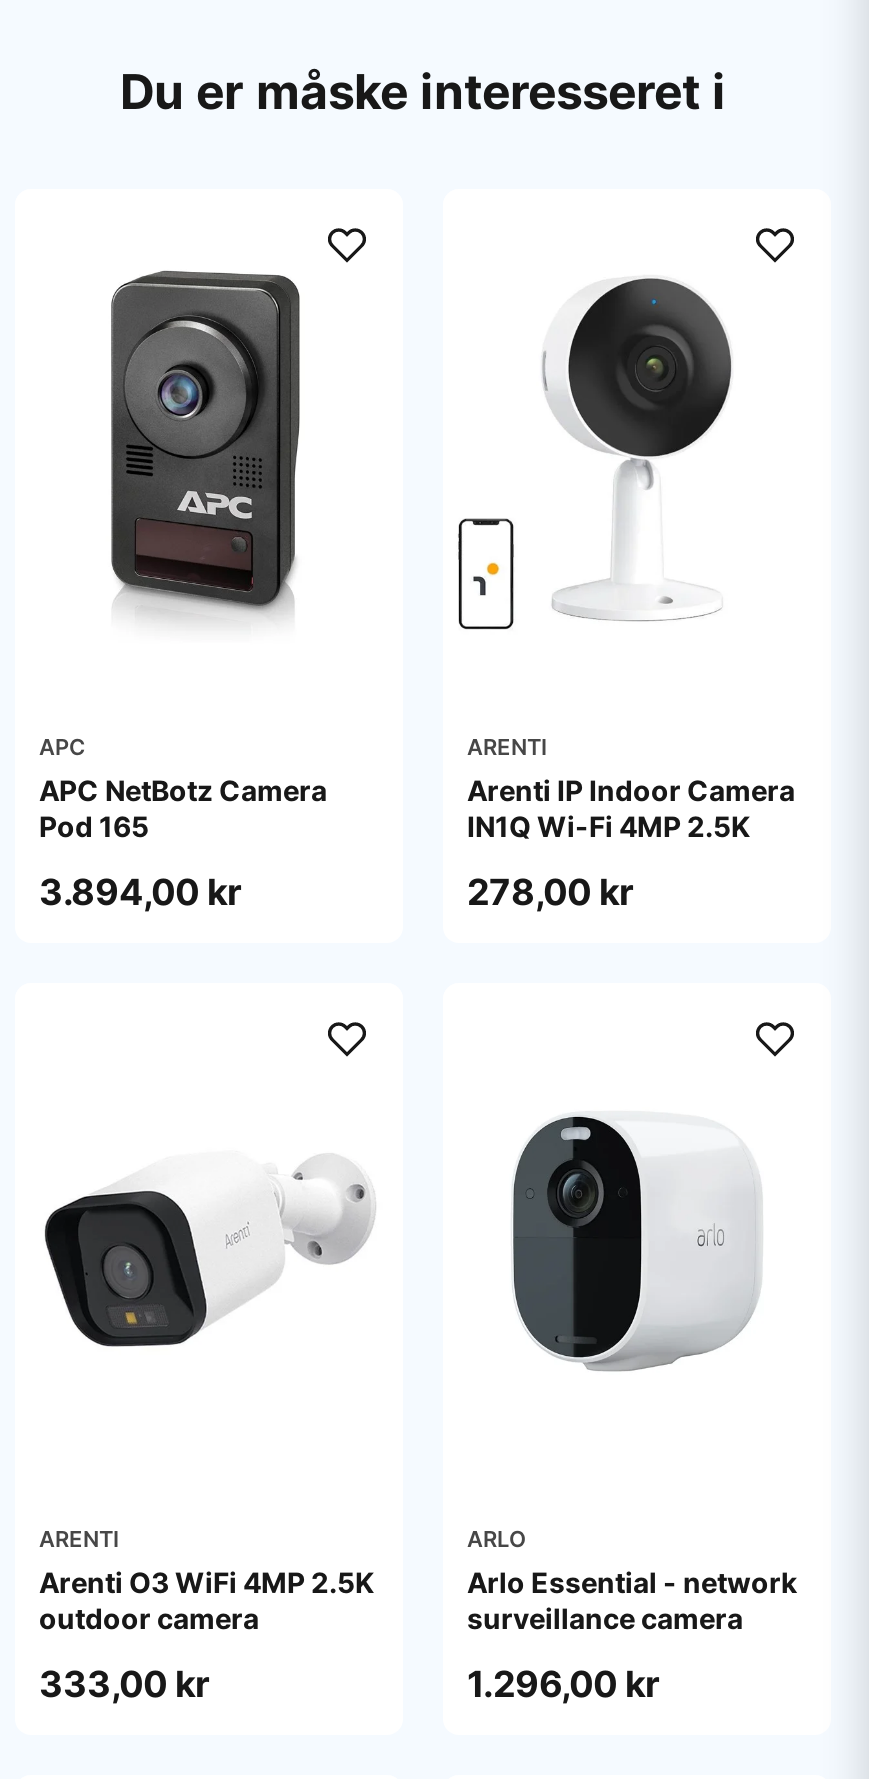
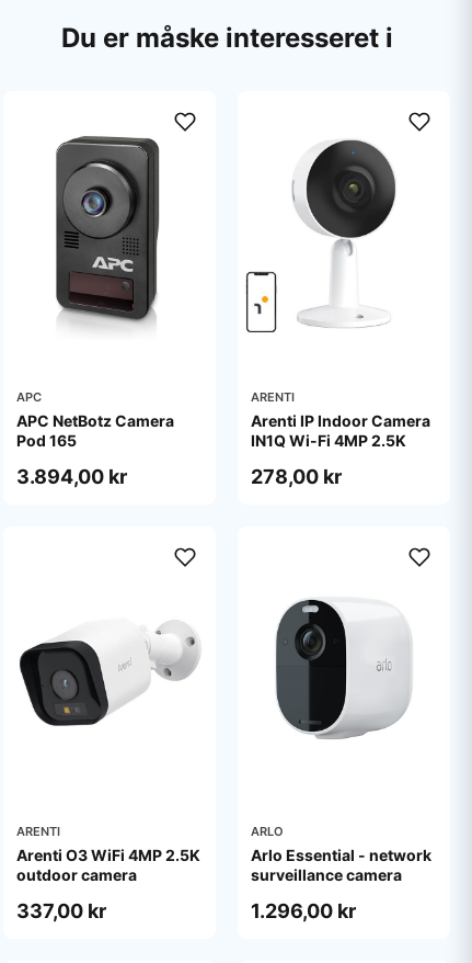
[39,1664,209,1706] 333,00 kr -> [16,900,106,923] 337,00 kr

